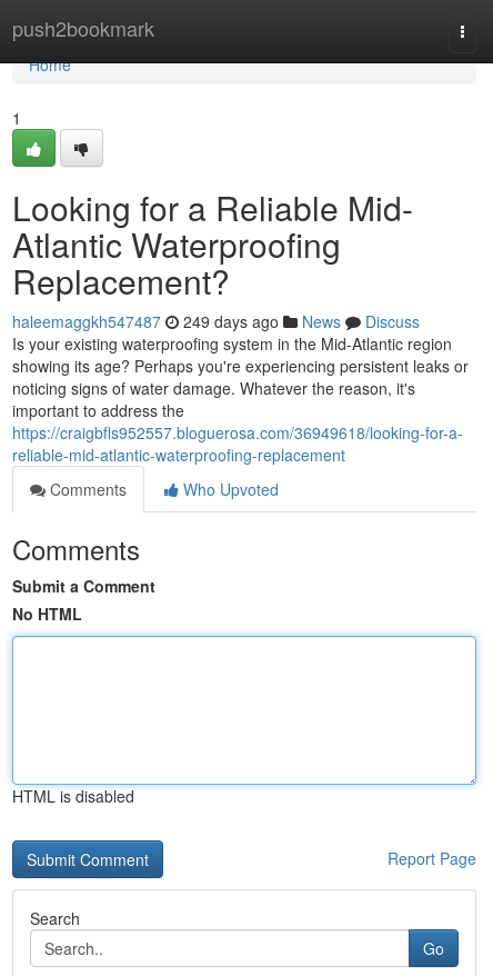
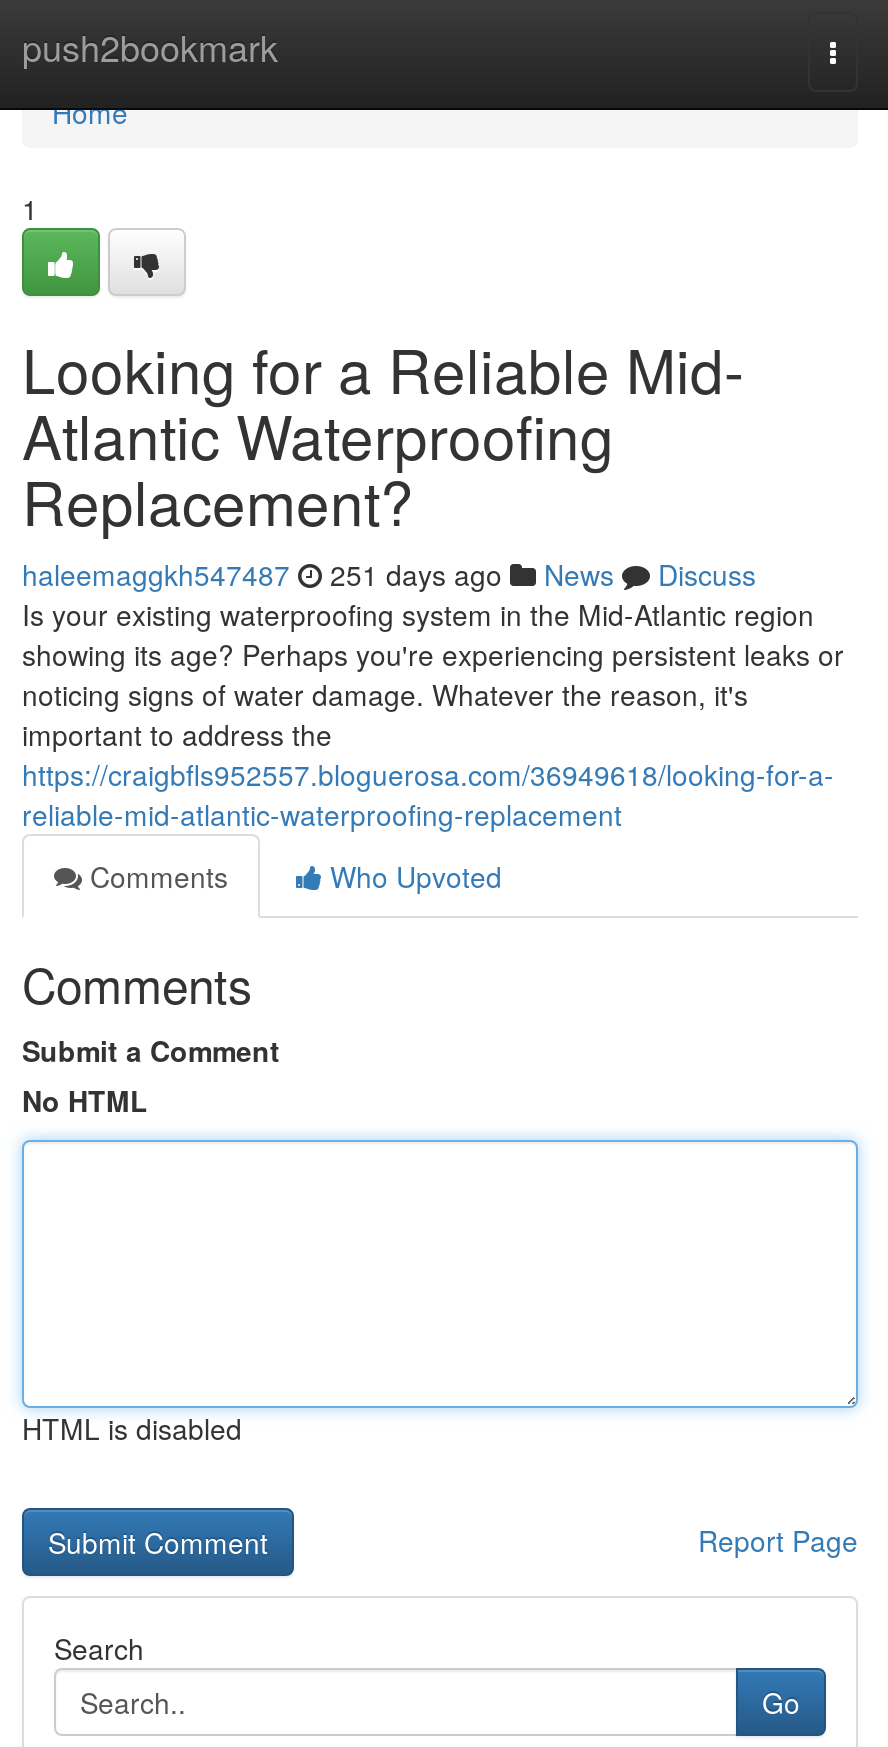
[12,310,420,332] haleemaggkh547487 249 days ago News Discuss -> [22,554,756,594] haleemaggkh547487 251 days ago News Discuss

